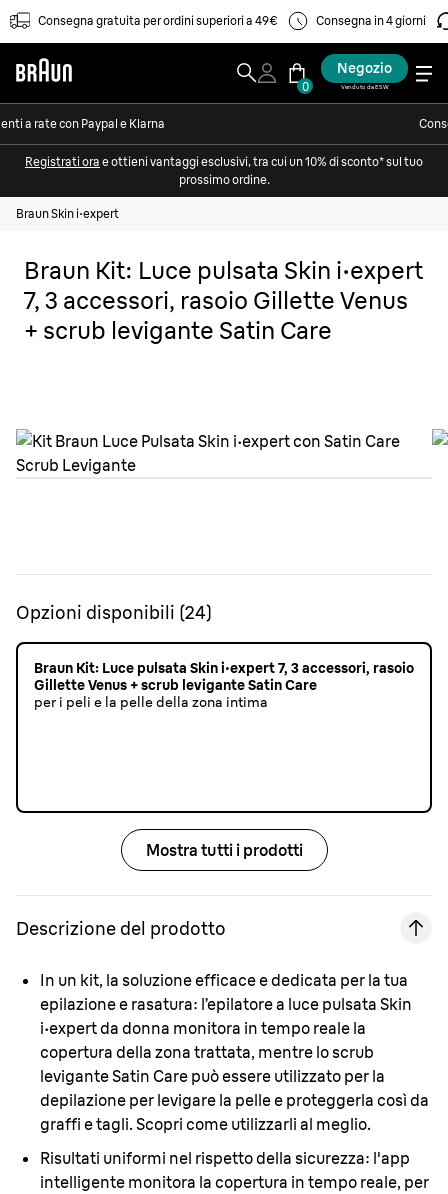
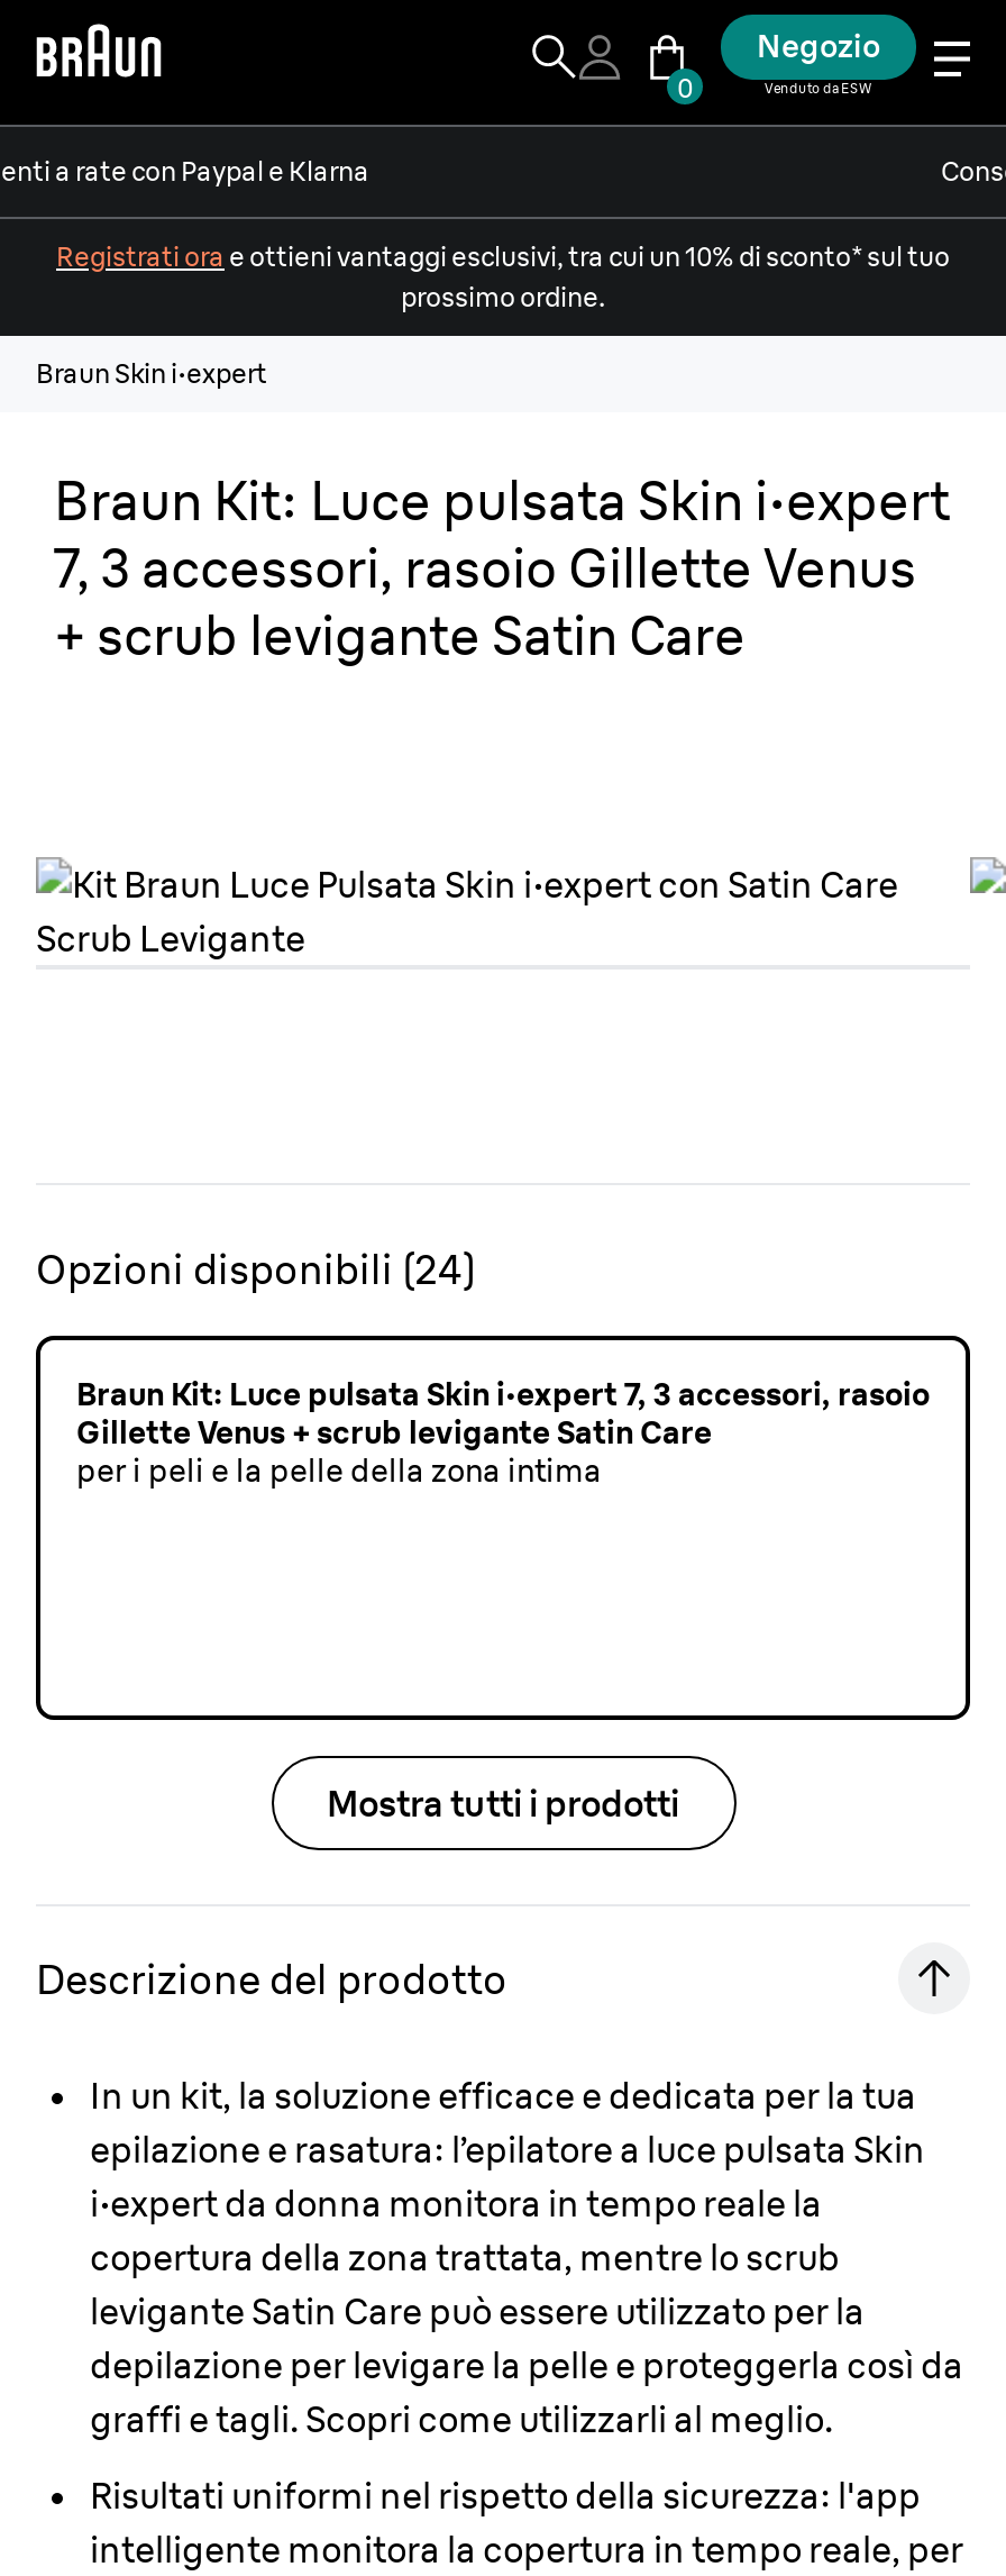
[38,13,426,28] Consegna gratuita per ordini superiori a 49€ | Consegna in 4 giorni -> none

